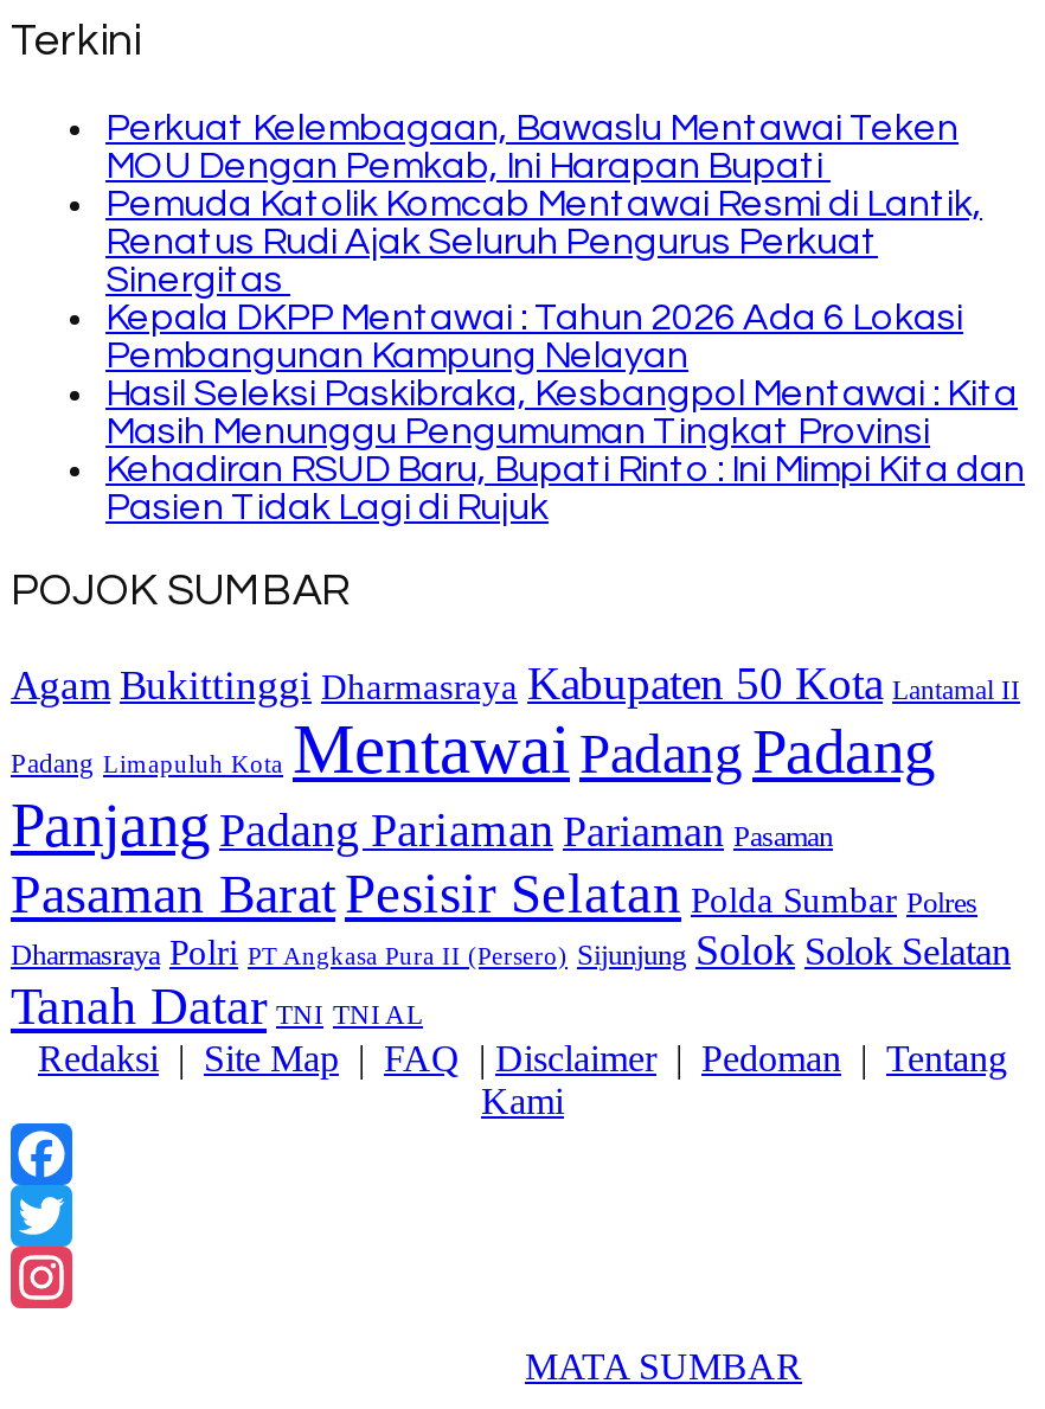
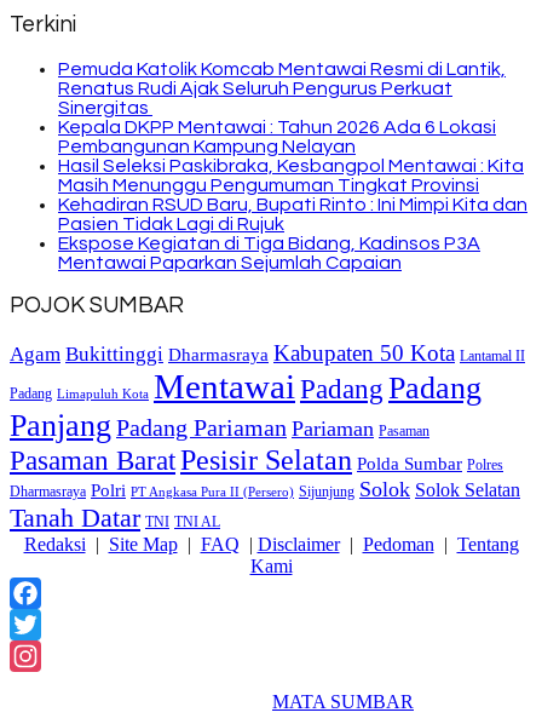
[105,108,959,184] Perkuat Kelembagaan, Bawaslu Mentawai Teken | MOU Dengan Pemkab, Ini Harapan Bupati -> none
moved [105,184,1025,525] -> [58,59,527,233]: Pemuda Katolik Komcab Mentawai Resmi di Lantik, | Renatus Rudi Ajak Seluruh Pengurus Perkuat | Sinergitas | ... | Kehadiran RSUD Baru, Bupati Rinto : Ini Mimpi Kita dan | Pasien Tidak Lagi di Rujuk
none -> [58,233,480,272] Ekspose Kegiatan di Tiga Bidang, Kadinsos P3A | Mentawai Paparkan Sejumlah Capaian

